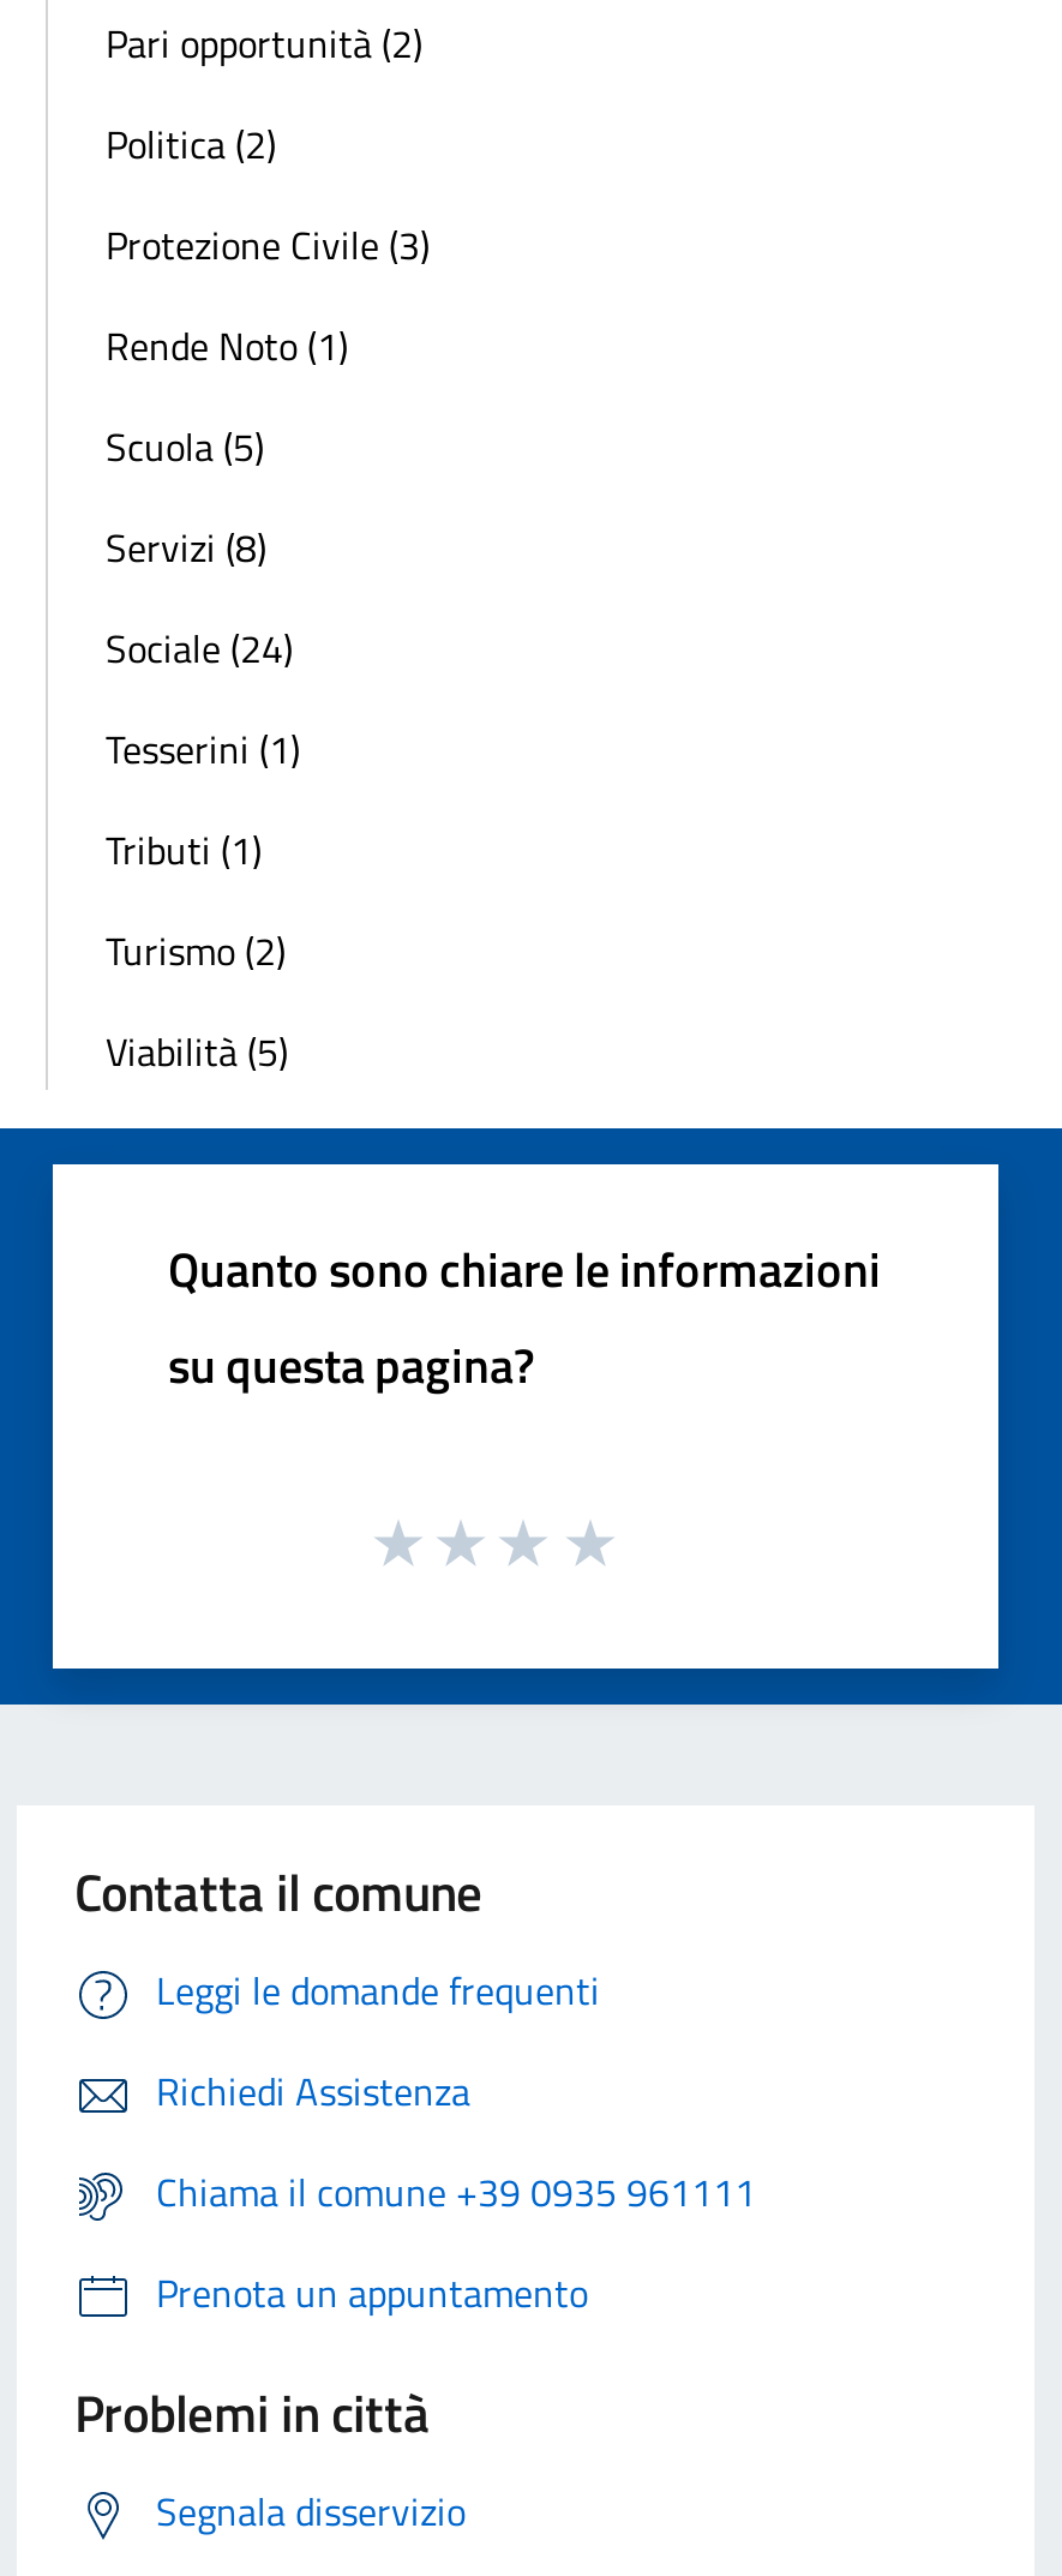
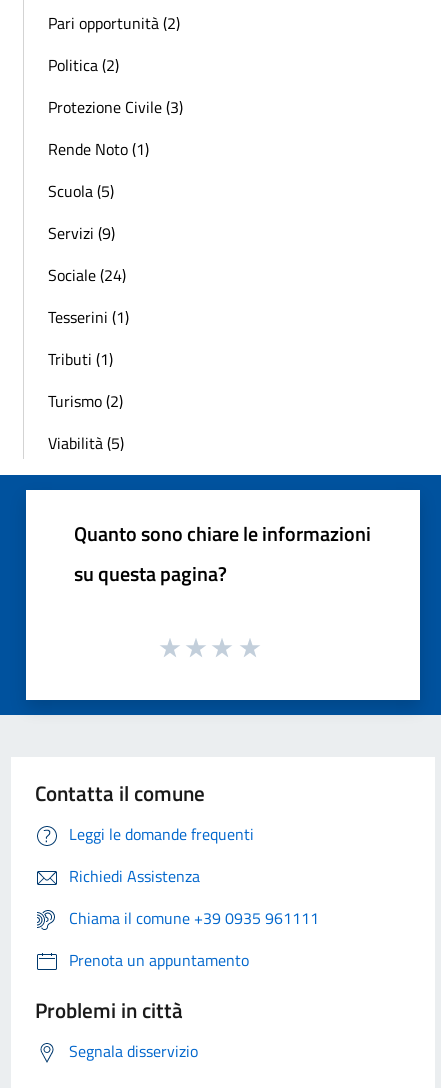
[106,518,266,576] Servizi (8) -> [48,221,115,245] Servizi (9)

